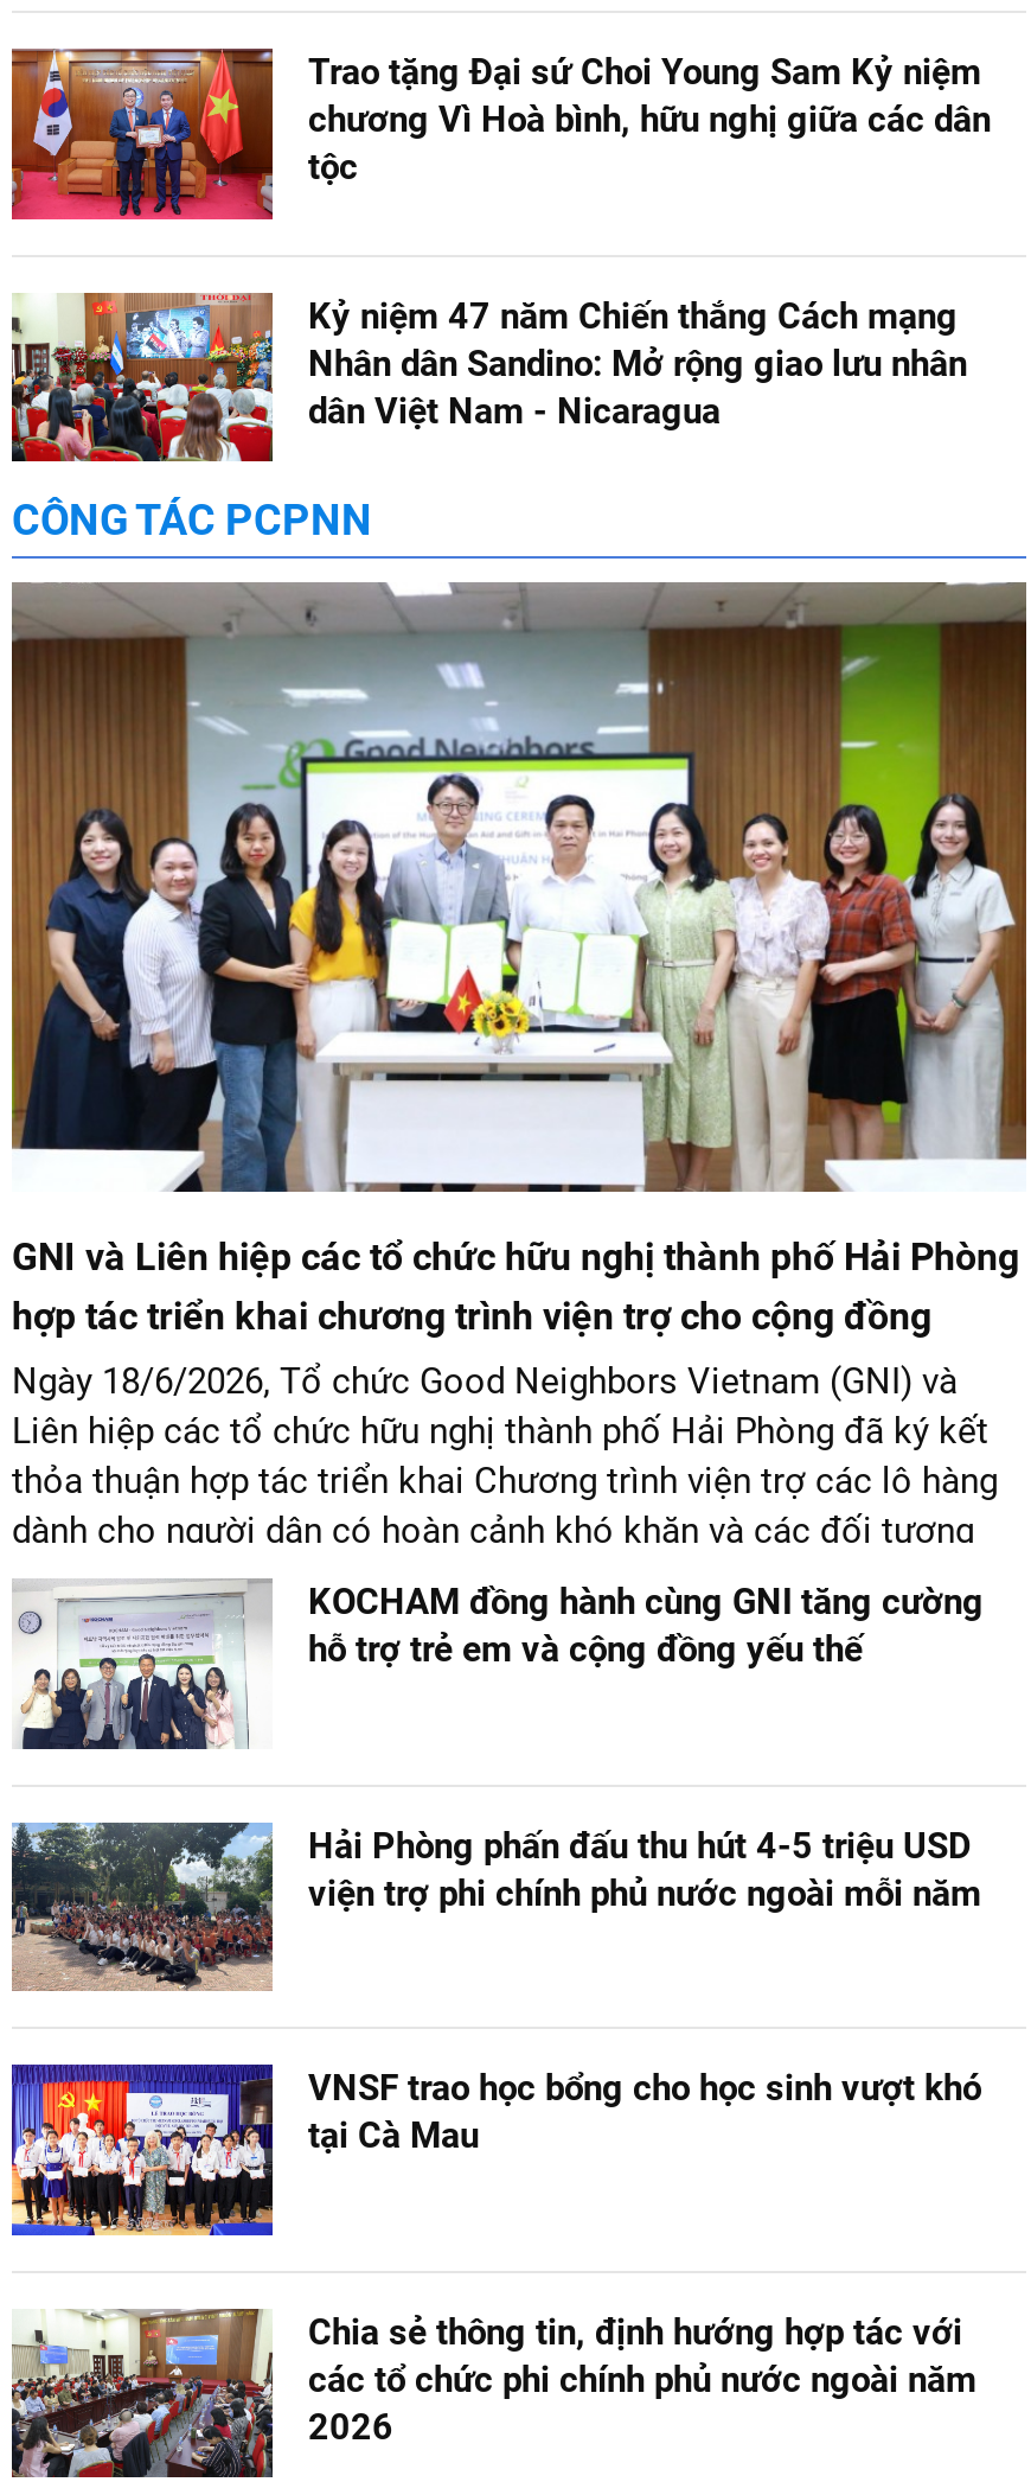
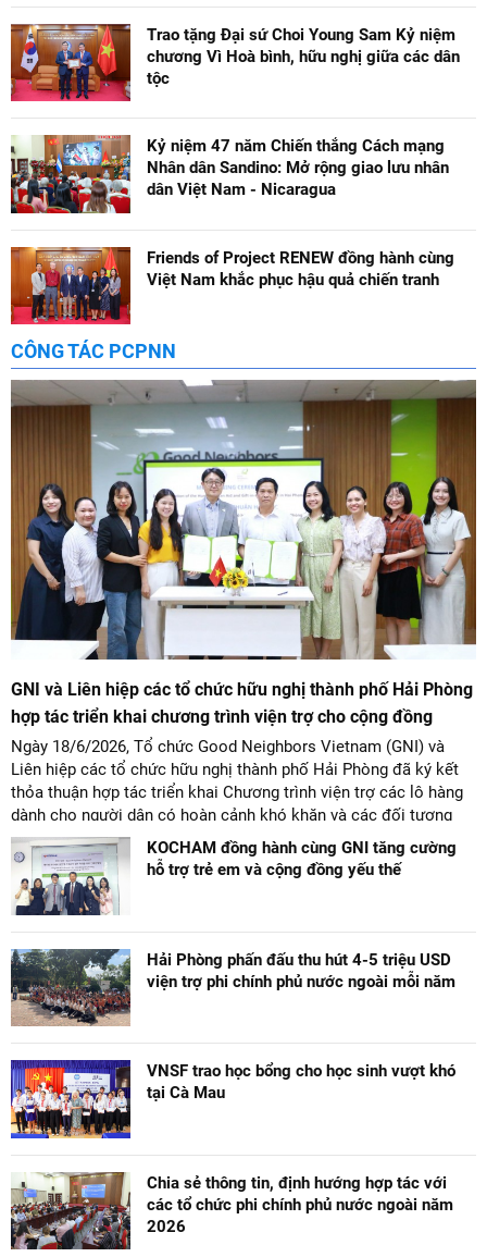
none -> [10,246,454,325] [image] | Friends of Project RENEW đồng hành cùng | Việt Nam khắc phục hậu quả chiến tranh

